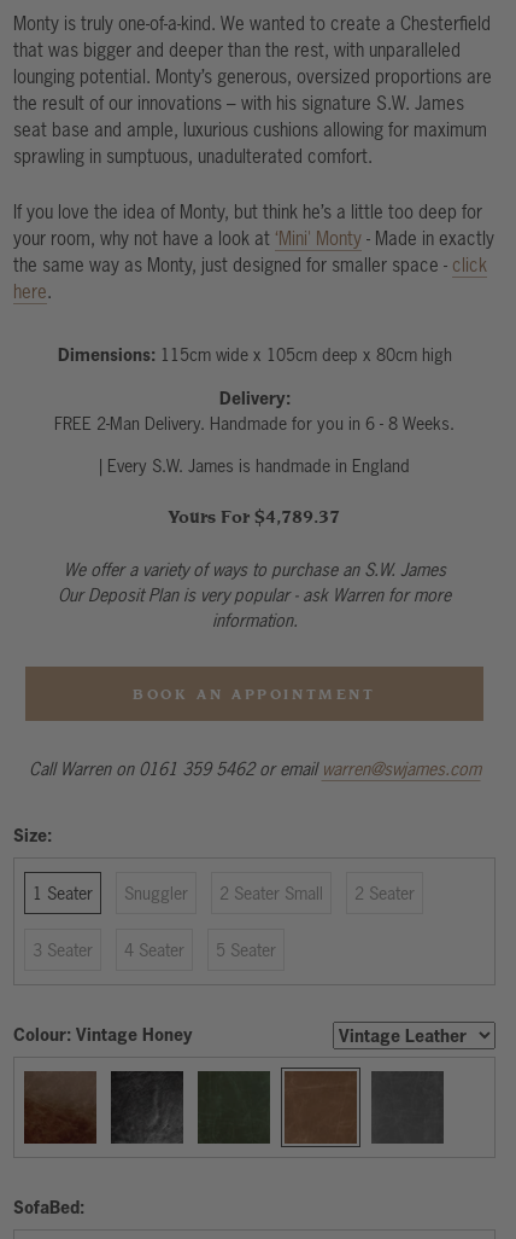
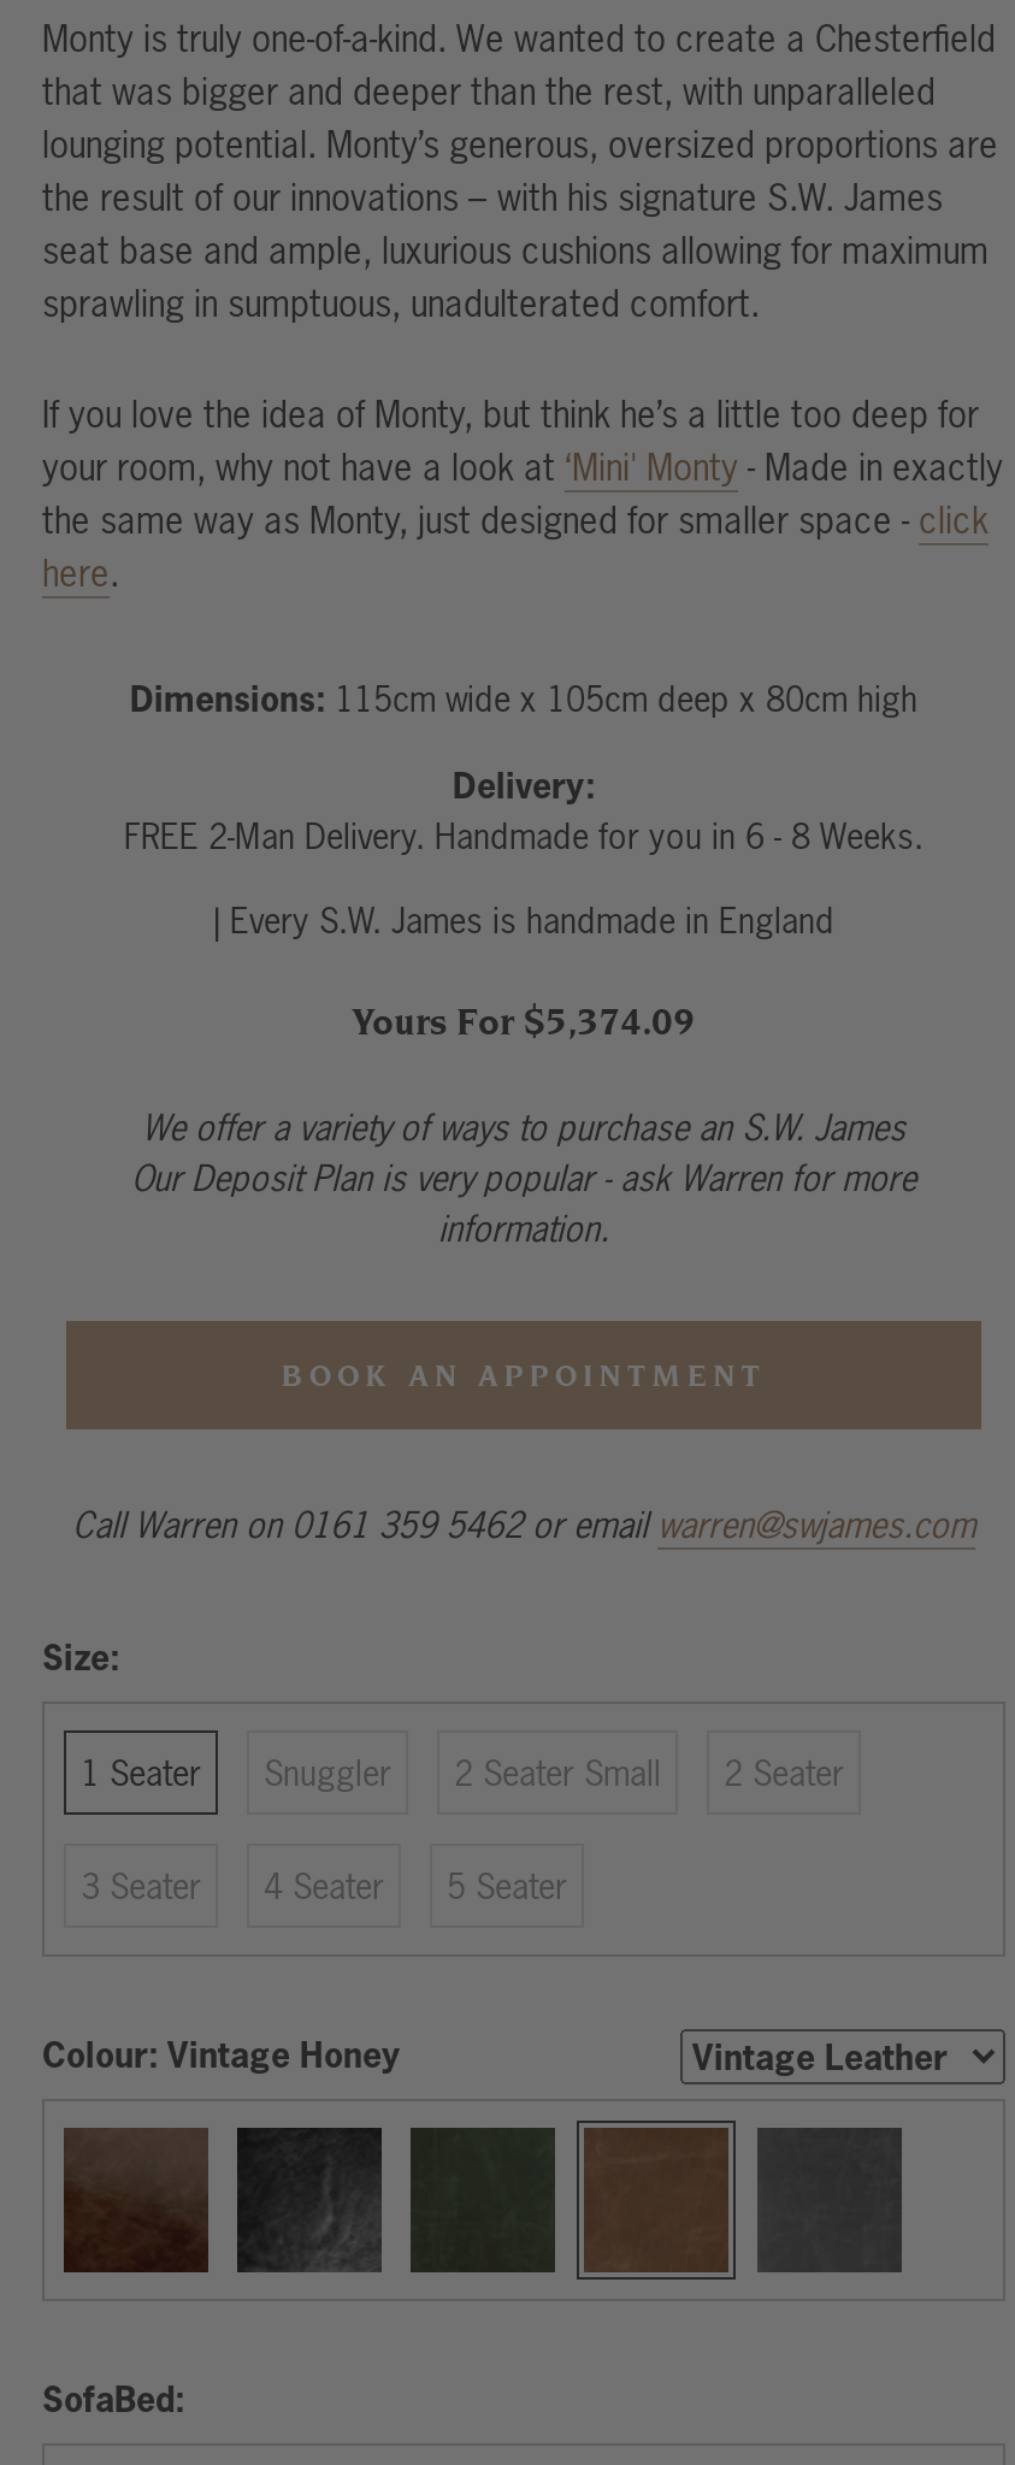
[169,506,340,528] Yours For $4,789.37 -> [353,1000,695,1044] Yours For $5,374.09

